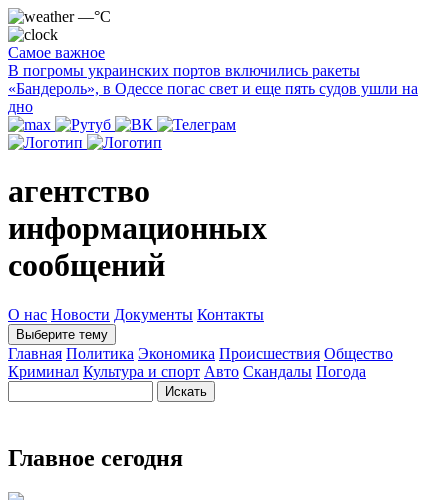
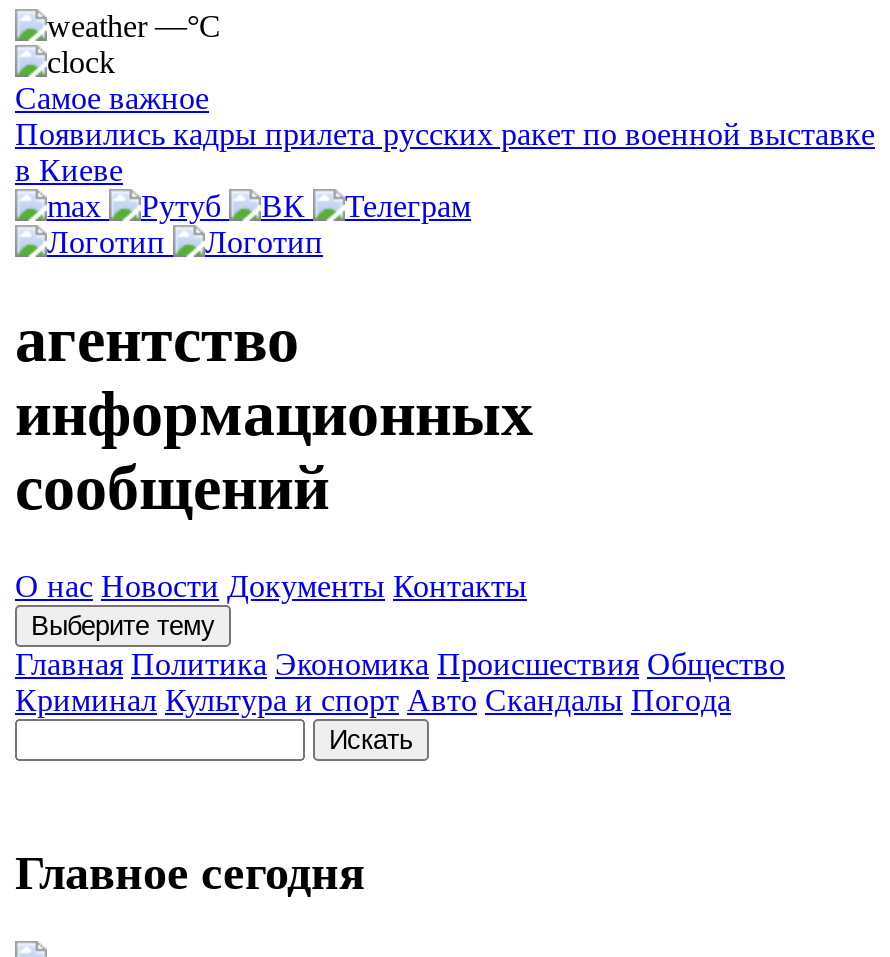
[8,62,418,115] В погромы украинских портов включились ракеты | «Бандероль», в Одессе погас свет и еще пять судов ушли на | дно -> [15,117,875,187] Появились кадры прилета русских ракет по военной выставке | в Киеве

